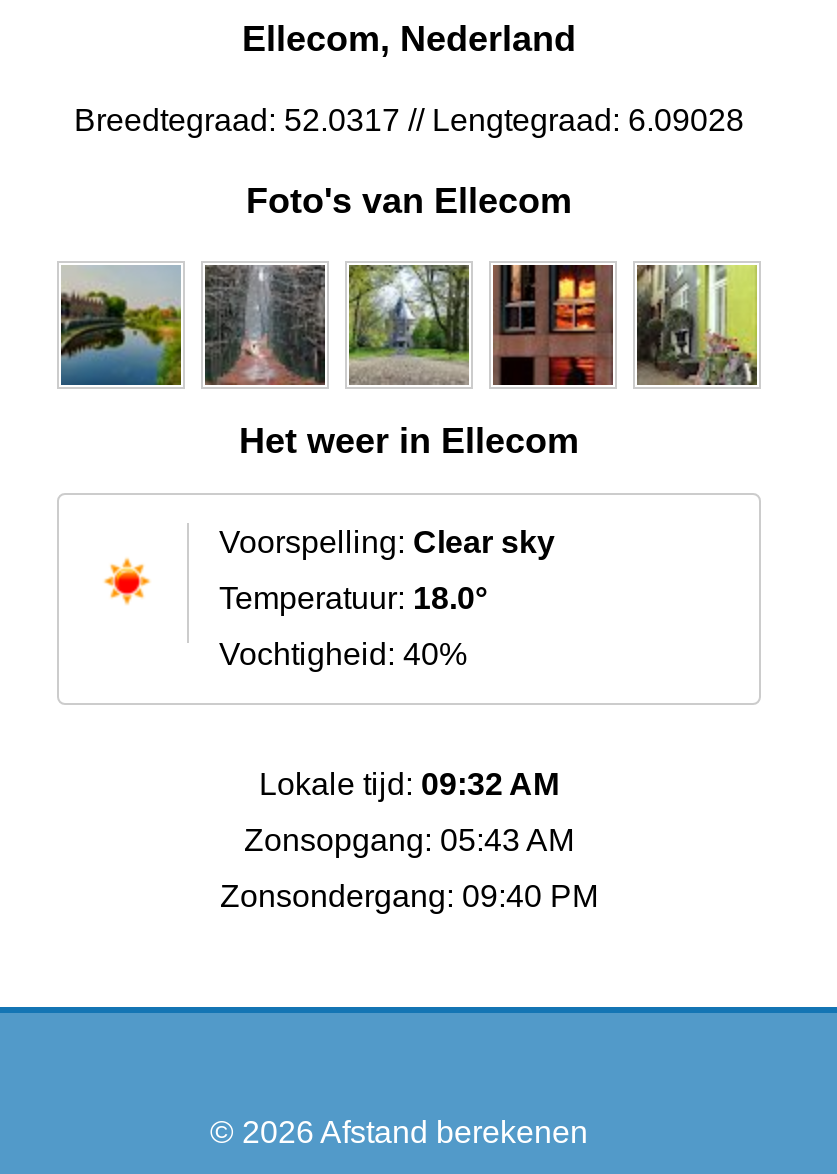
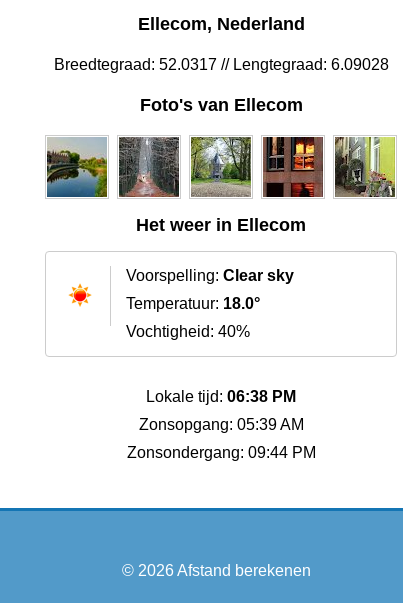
[259,767,559,801] Lokale tijd: 09:32 AM -> [146,388,296,405] Lokale tijd: 06:38 PM
[244,823,574,857] Zonsopgang: 05:43 AM -> [138,416,303,433] Zonsopgang: 05:39 AM
[220,879,598,913] Zonsondergang: 09:40 PM -> [126,444,315,461] Zonsondergang: 09:44 PM

